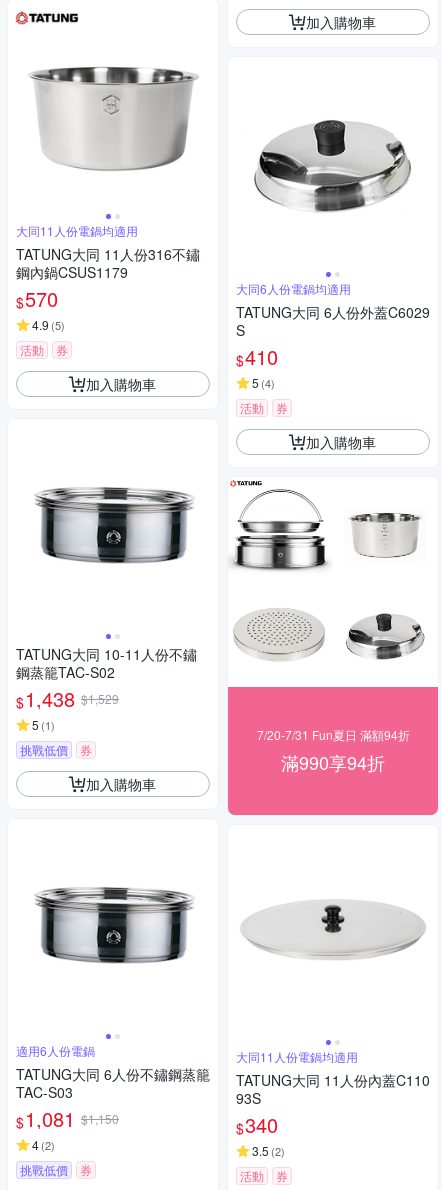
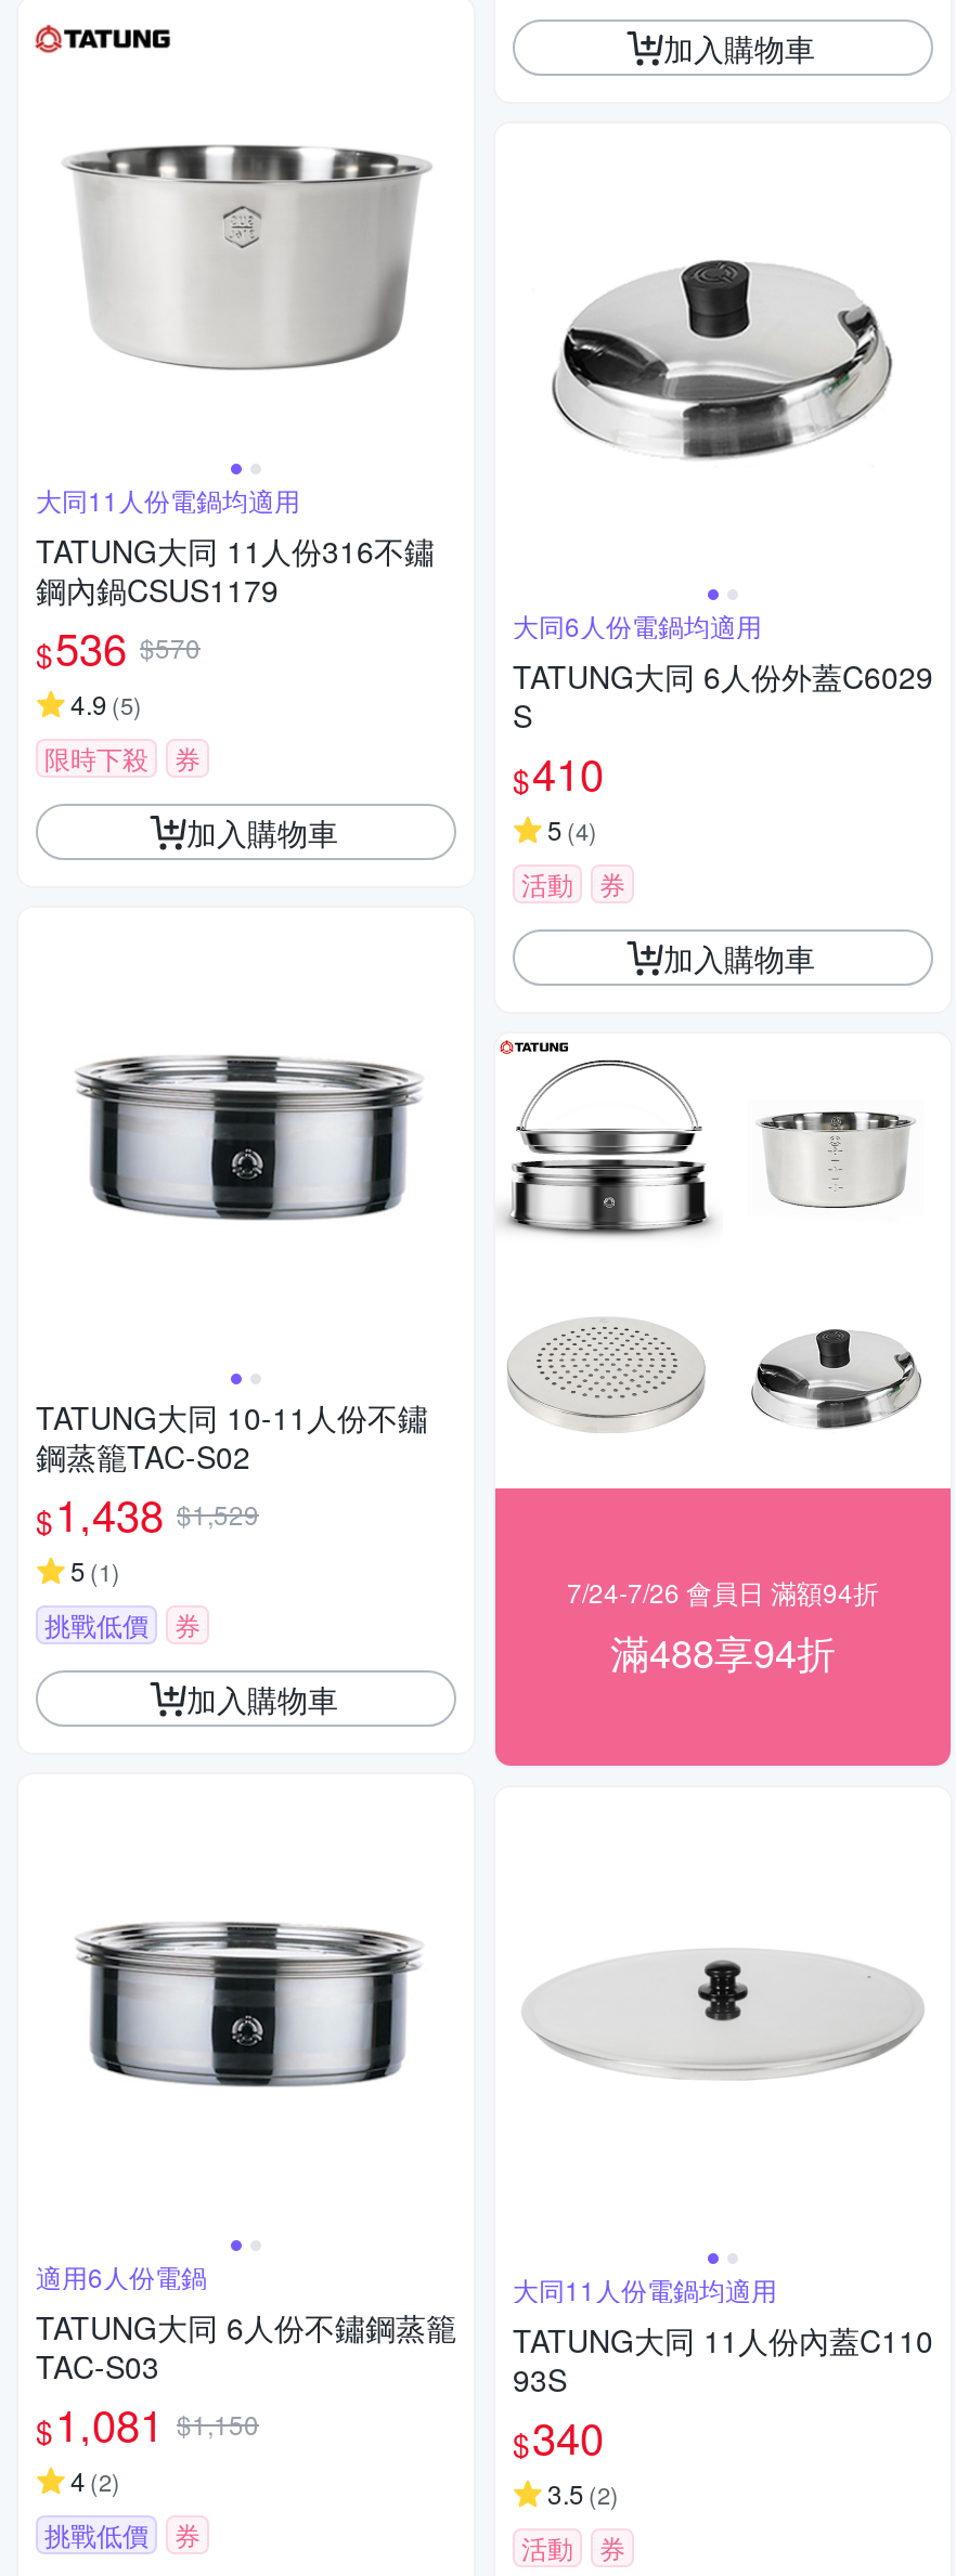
[16,284,58,313] $570 -> [36,616,201,679] $536 $570
[20,341,44,358] 活動 -> [44,739,148,776] 限時下殺
[256,726,409,743] 7/20-7/31 Fun夏日 滿額94折 -> [567,1574,879,1610] 7/24-7/26 會員日 滿額94折
[281,749,385,775] 滿990享94折 -> [610,1623,836,1680] 滿488享94折

